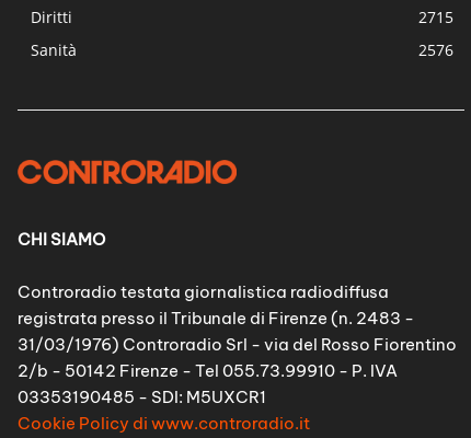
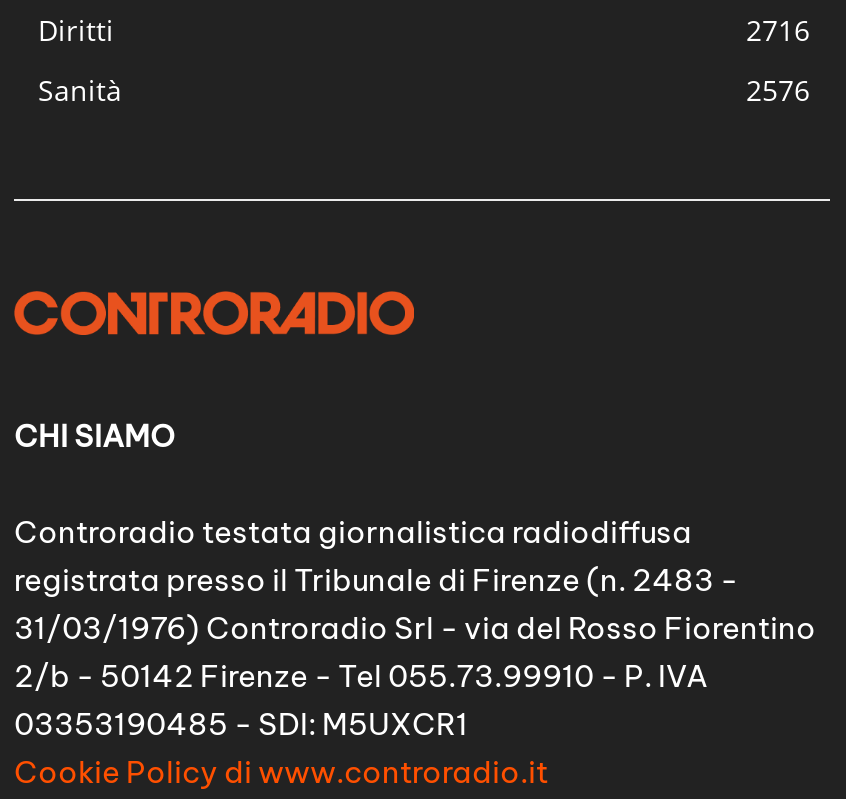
[418,6,453,27] 2715 -> [746,10,810,48] 2716

